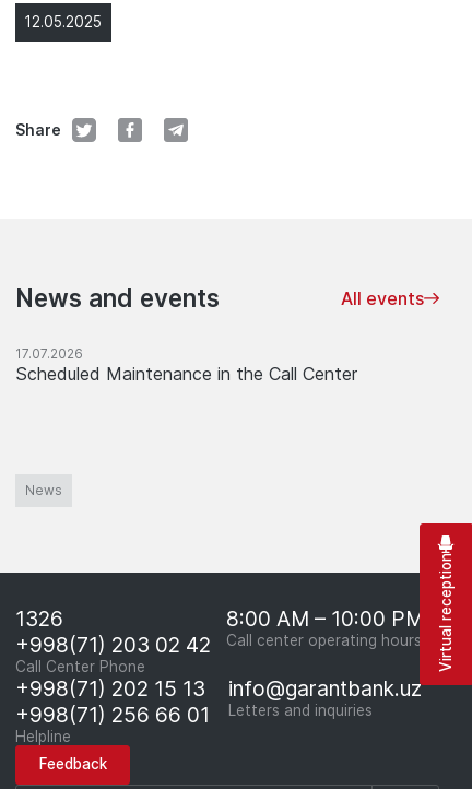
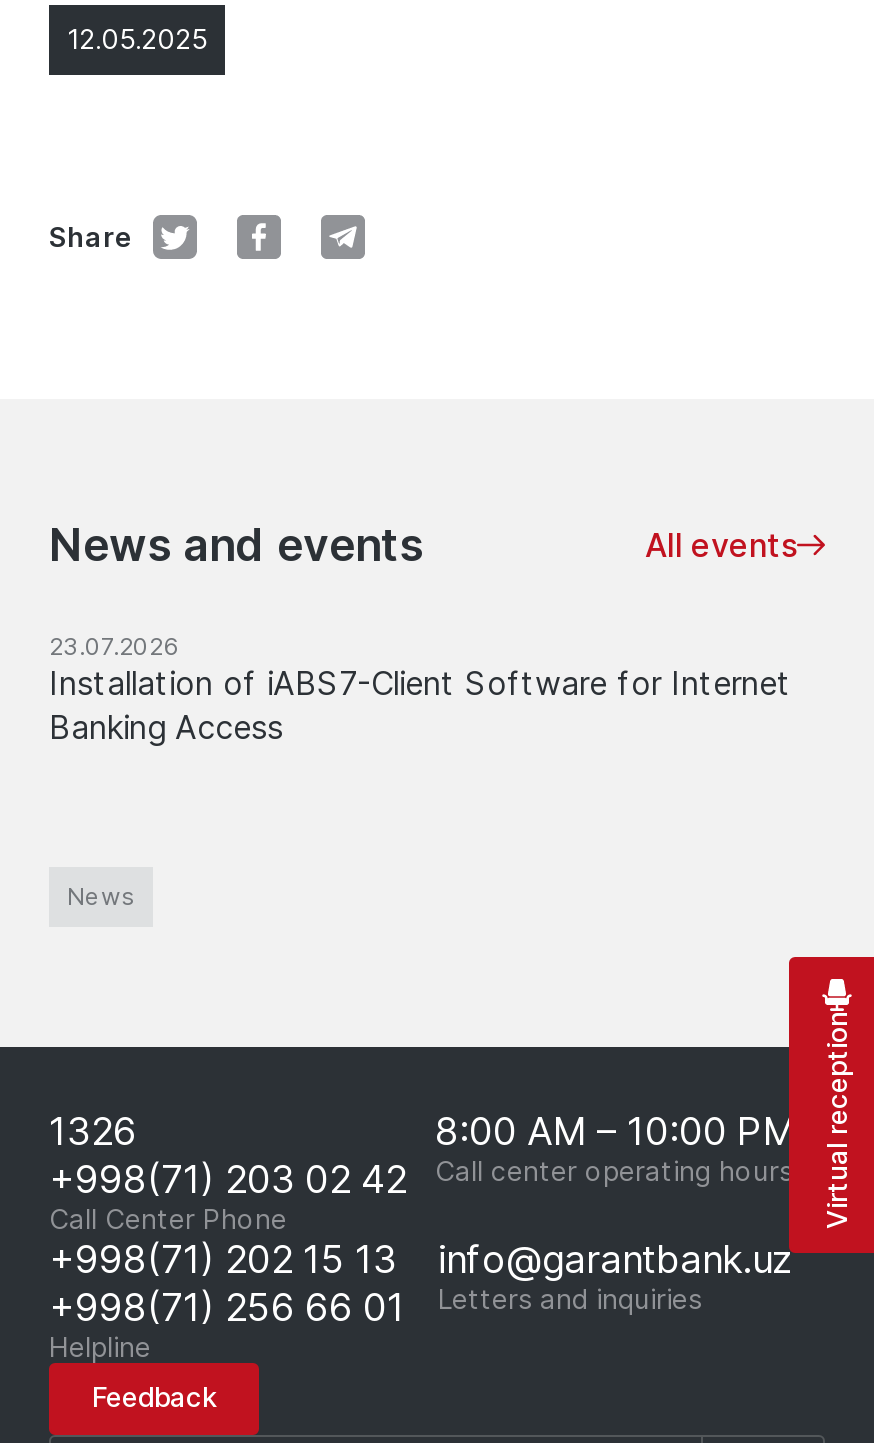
[15,345,357,384] 17.07.2026 | Scheduled Maintenance in the Call Center -> [49,630,791,746] 23.07.2026 | Installation of iABS7-Client Software for Internet | Banking Access

